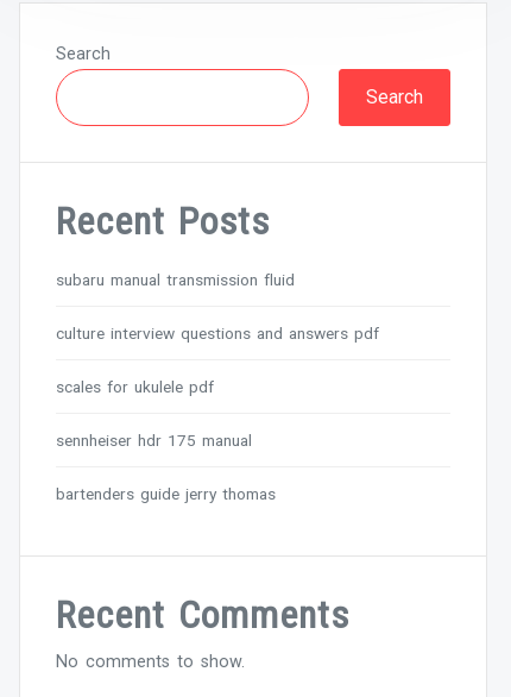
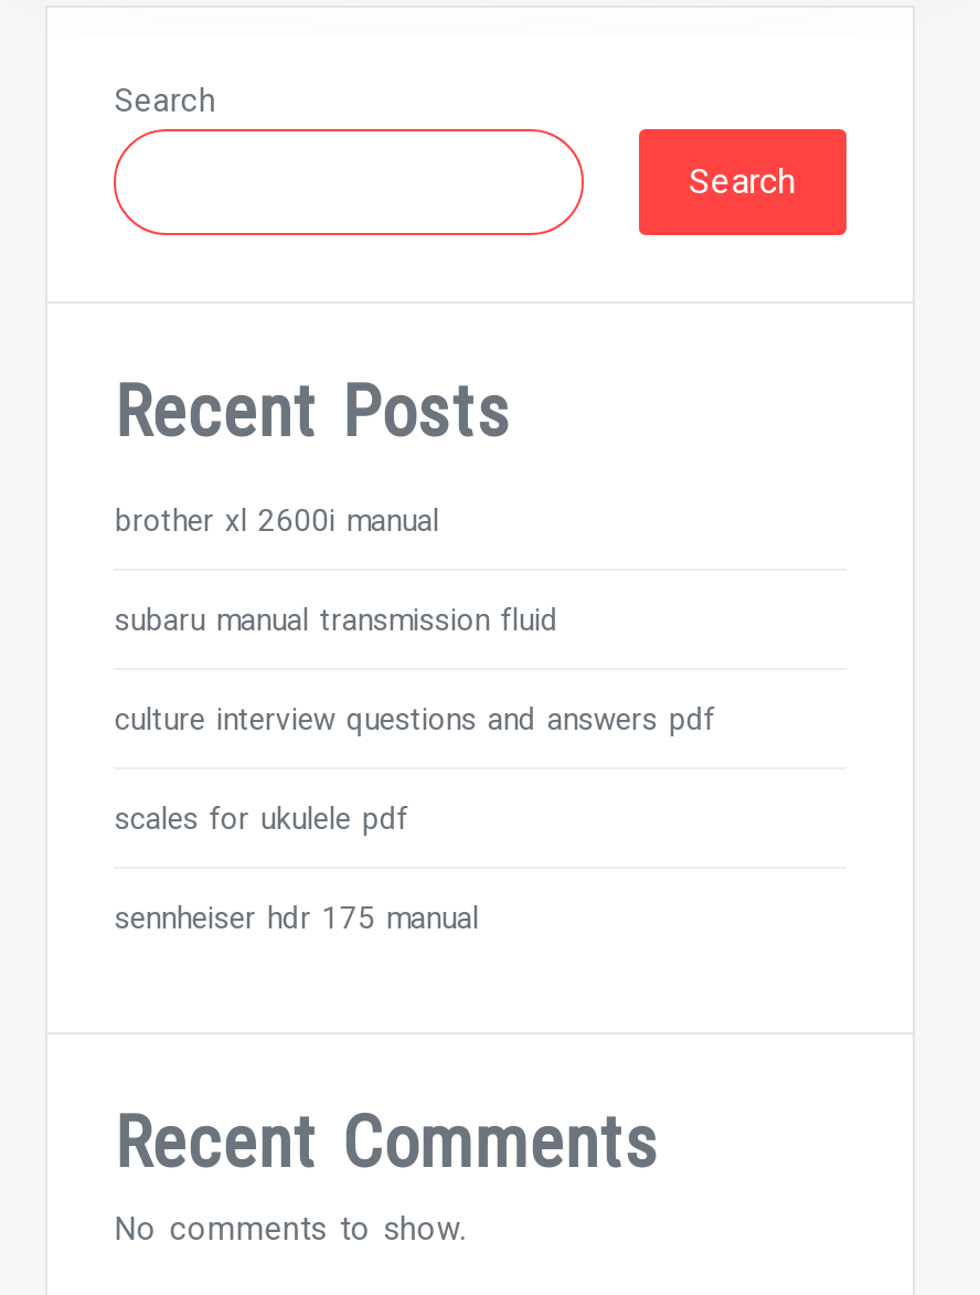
none -> [115,503,439,538] brother xl 2600i manual
moved [56,270,380,450] -> [115,602,715,936]: subaru manual transmission fluid | culture interview questions and answers pdf | scales for ukulele pdf | sennheiser hdr 175 manual
[56,484,276,503] bartenders guide jerry thomas -> none

